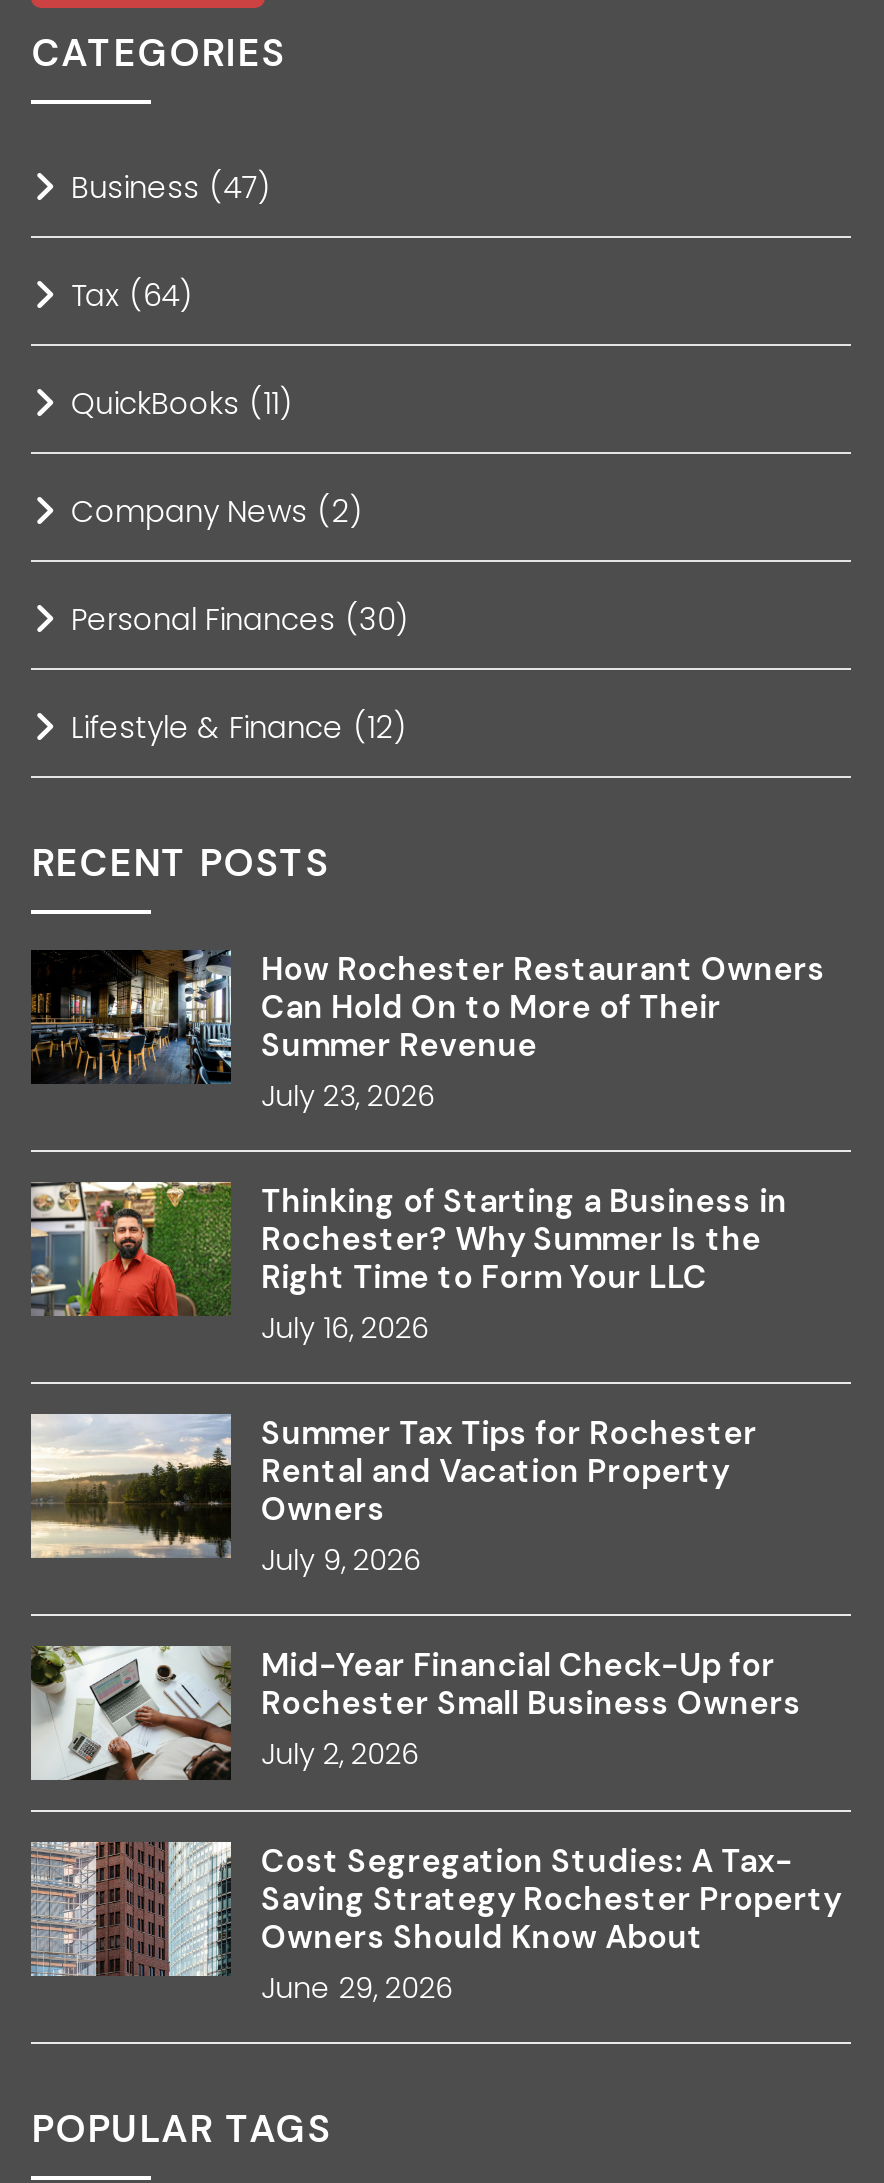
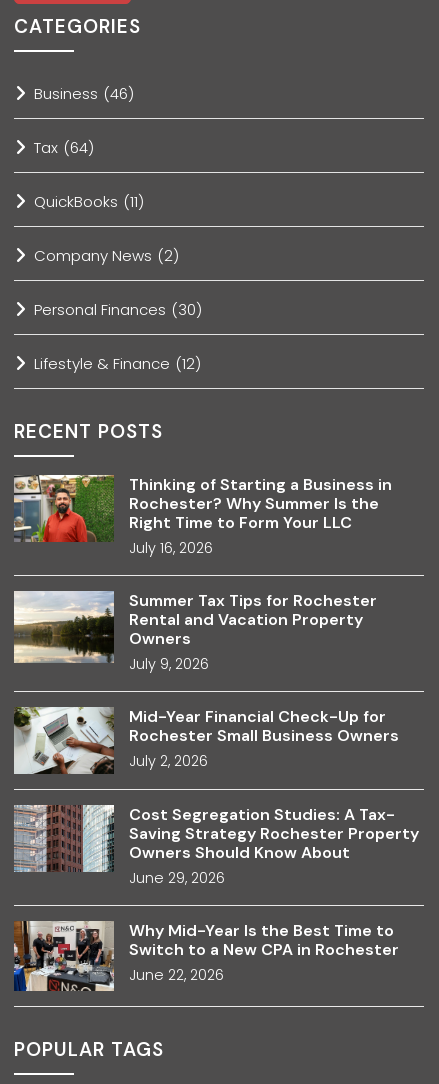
[71,167,269,209] Business (47) -> [34,83,134,104] Business (46)
[31,948,825,1117] [image] | How Rochester Restaurant Owners | Can Hold On to More of Their | Summer Revenue | July 23, 2026 -> none
moved [27,1178,841,2009] -> [12,473,419,888]: [image] | Thinking of Starting a Business in | Rochester? Why Summer Is the | ... | Owners Should Know About | June 29, 2026
none -> [13,920,399,992] [image] | Why Mid-Year Is the Best Time to | Switch to a New CPA in Rochester | June 22, 2026

